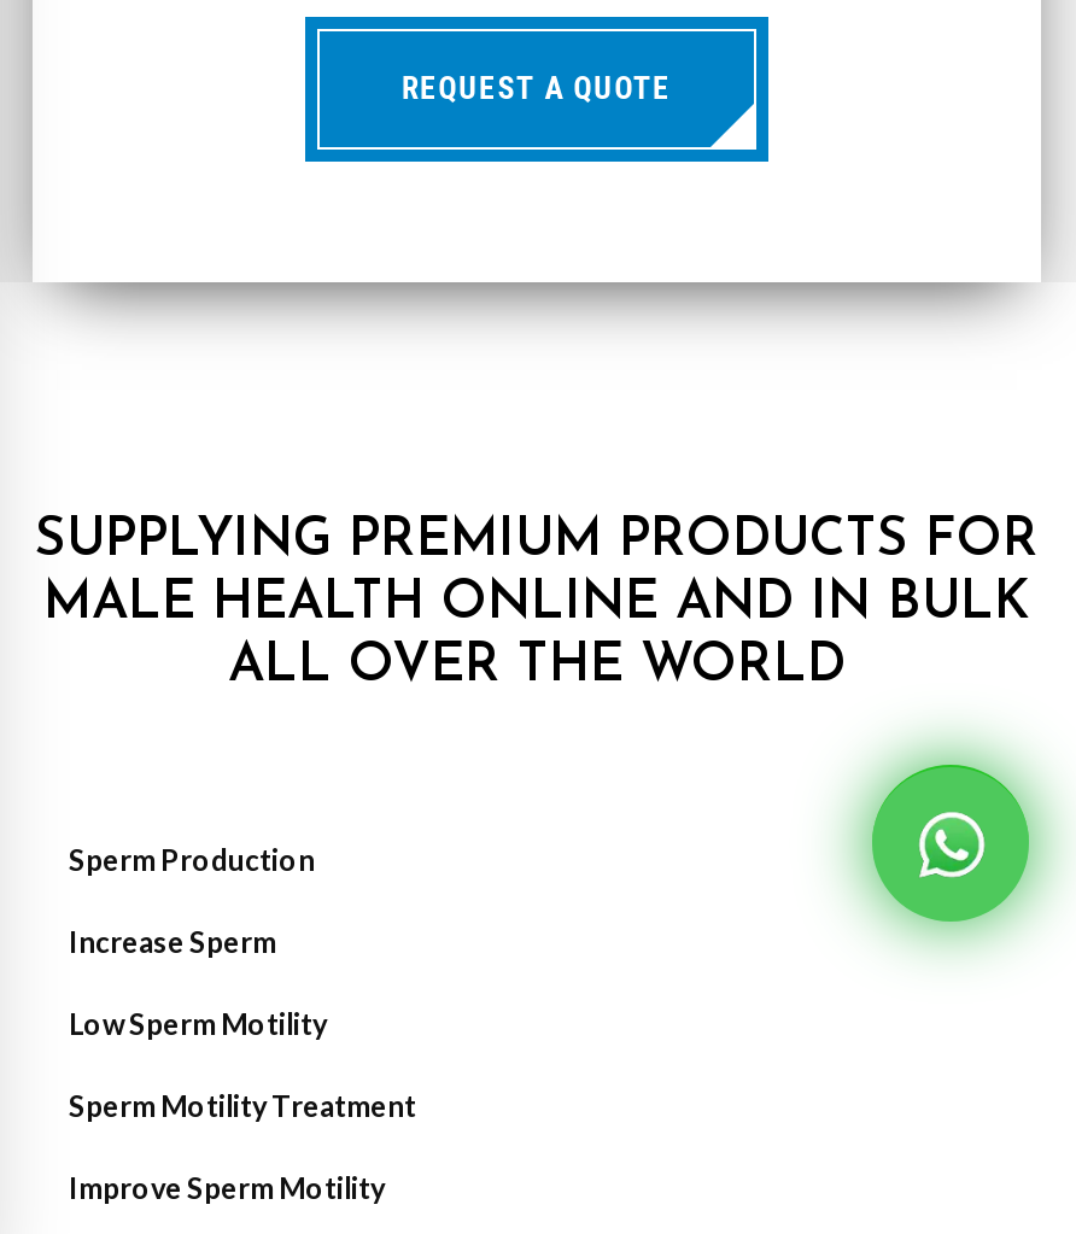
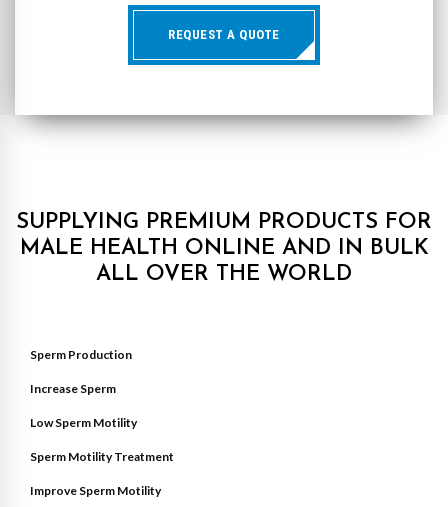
[841,733,1060,953] [image] -> none

